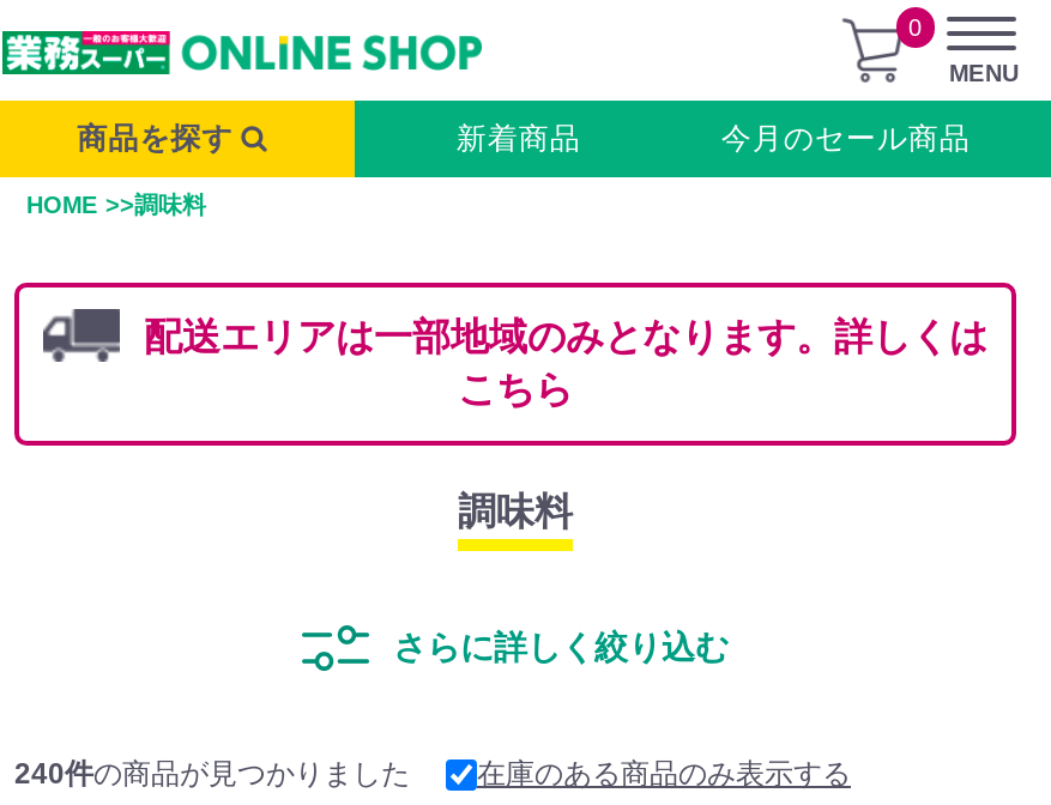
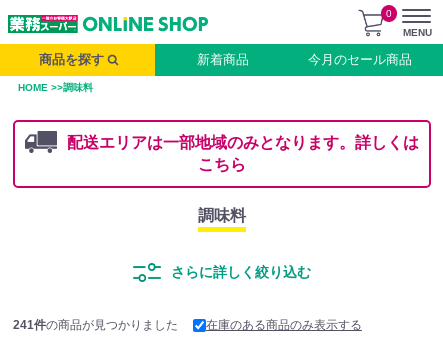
[14,757,410,791] 240件の商品が見つかりました -> [13,318,178,332] 241件の商品が見つかりました

